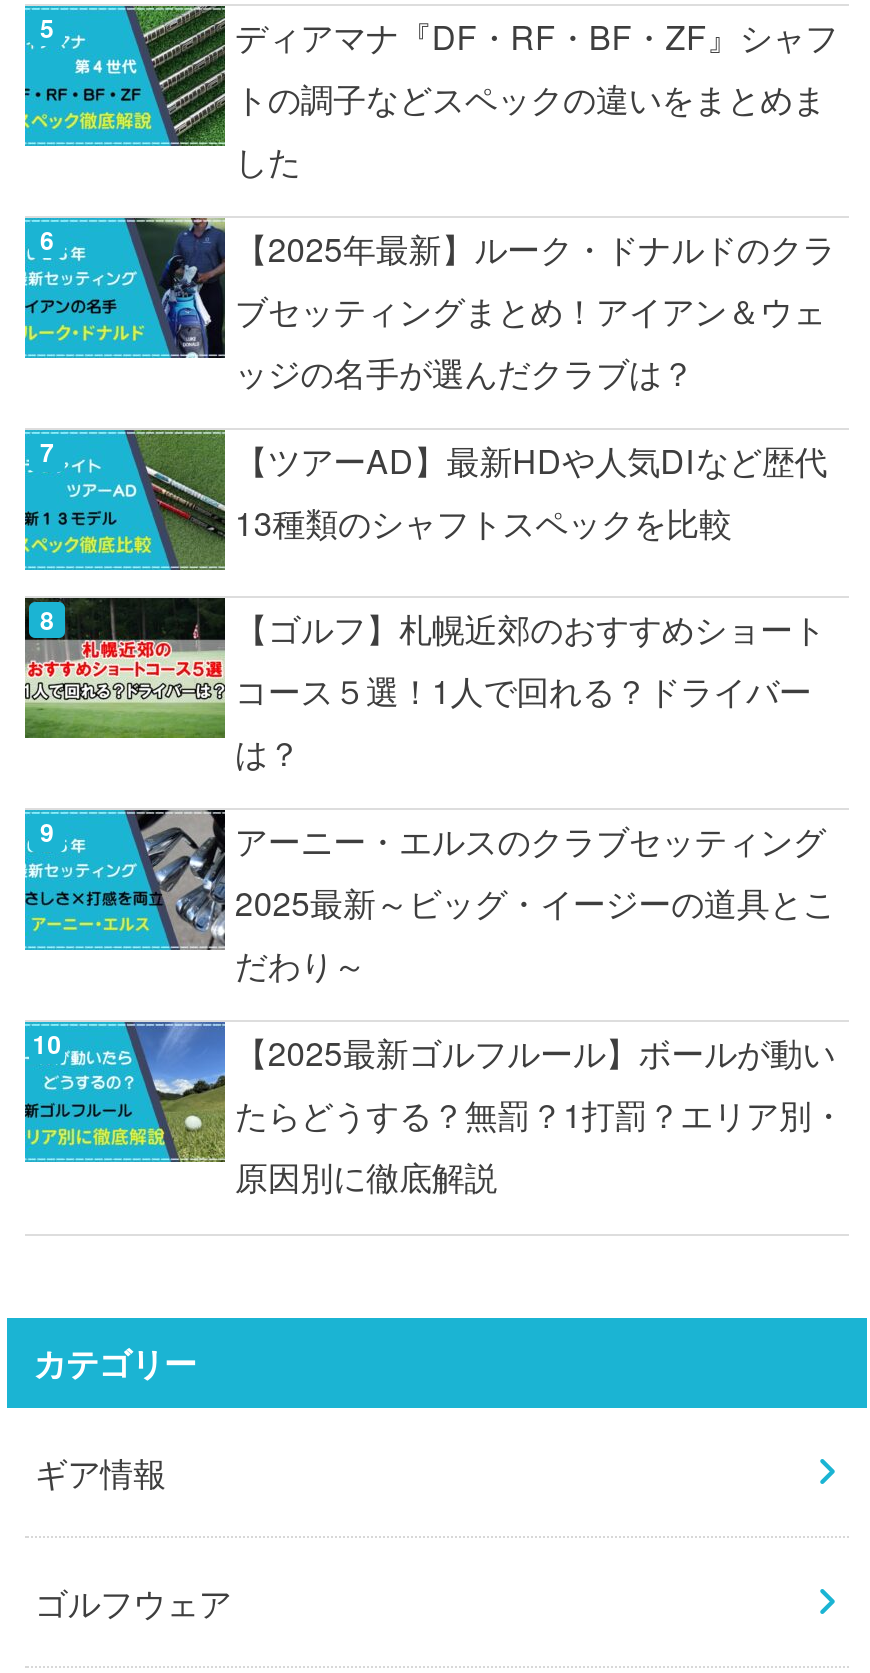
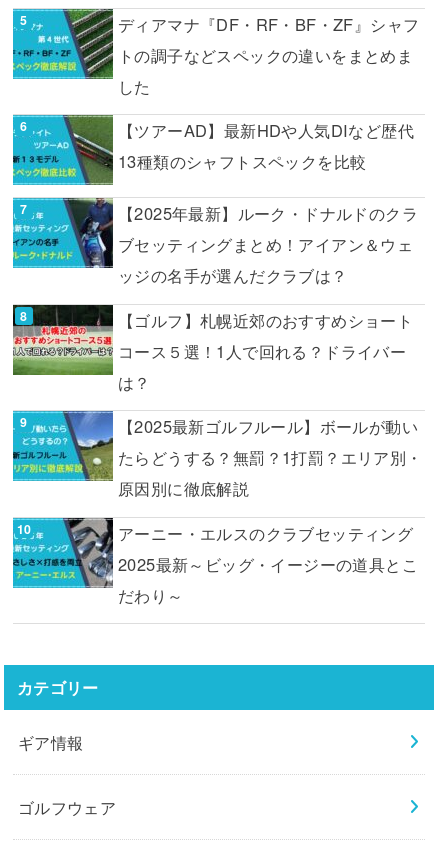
moved [21,214,835,396] -> [11,196,418,287]: [image] | 【2025年最新】ルーク・ドナルドのクラ | ブセッティングまとめ！アイアン＆ウェ | ッジの名手が選んだクラブは？
moved [23,428,827,572] -> [12,115,414,186]: [image] | 【ツアーAD】最新HDや人気DIなど歴代 | 13種類のシャフトスペックを比較
moved [25,810,835,988] -> [13,517,418,606]: [image] | アーニー・エルスのクラブセッティング | 2025最新～ビッグ・イージーの道具とこ | だわり～
moved [23,1020,844,1201] -> [12,410,423,500]: [image] | 【2025最新ゴルフルール】ボールが動い | たらどうする？無罰？1打罰？エリア別・ | 原因別に徹底解説

